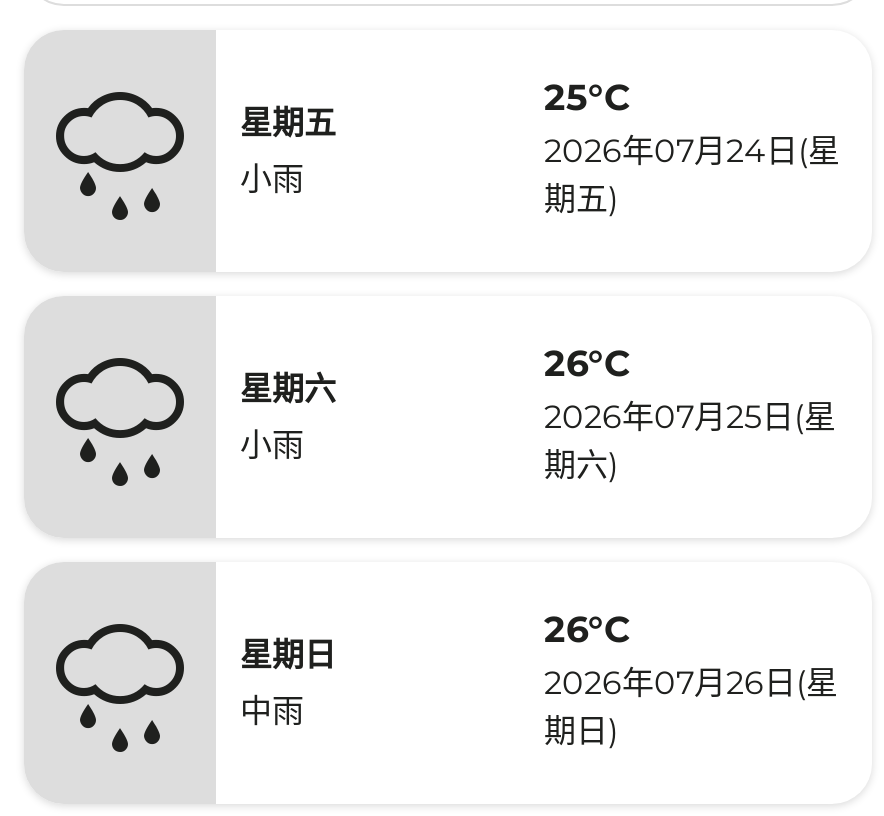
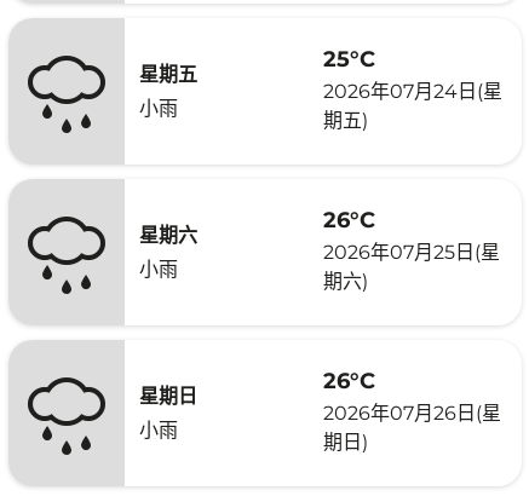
[240,691,304,729] 中雨 -> [139,418,178,441] 小雨

